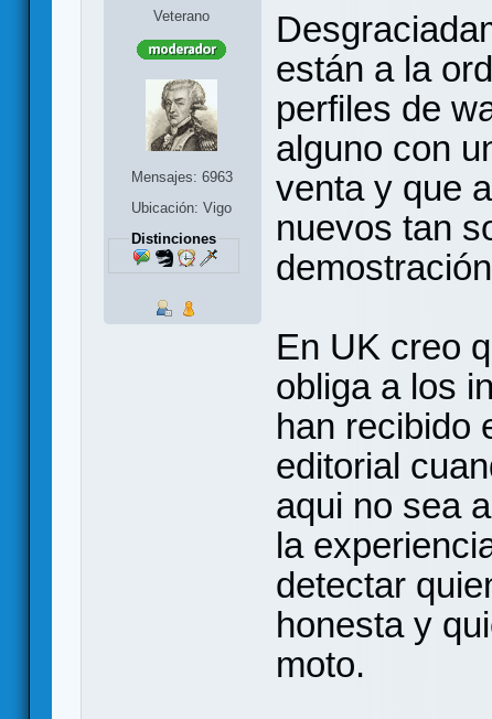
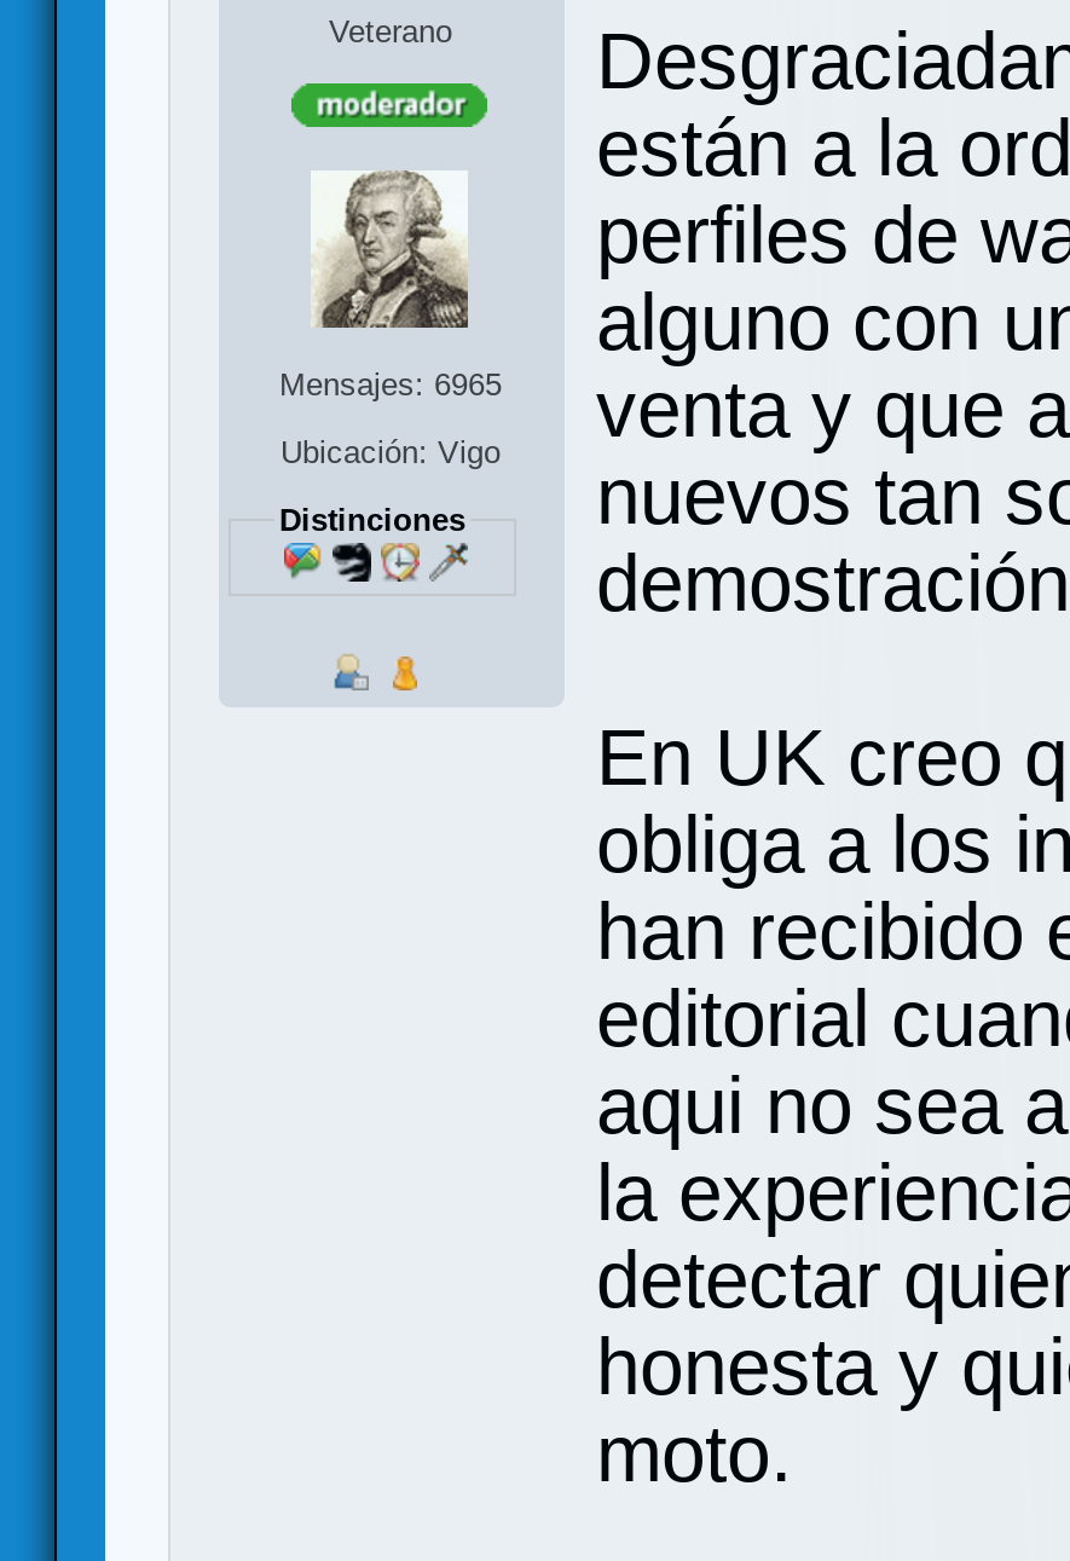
[131,168,233,185] Mensajes: 6963 -> [279,366,502,402] Mensajes: 6965

